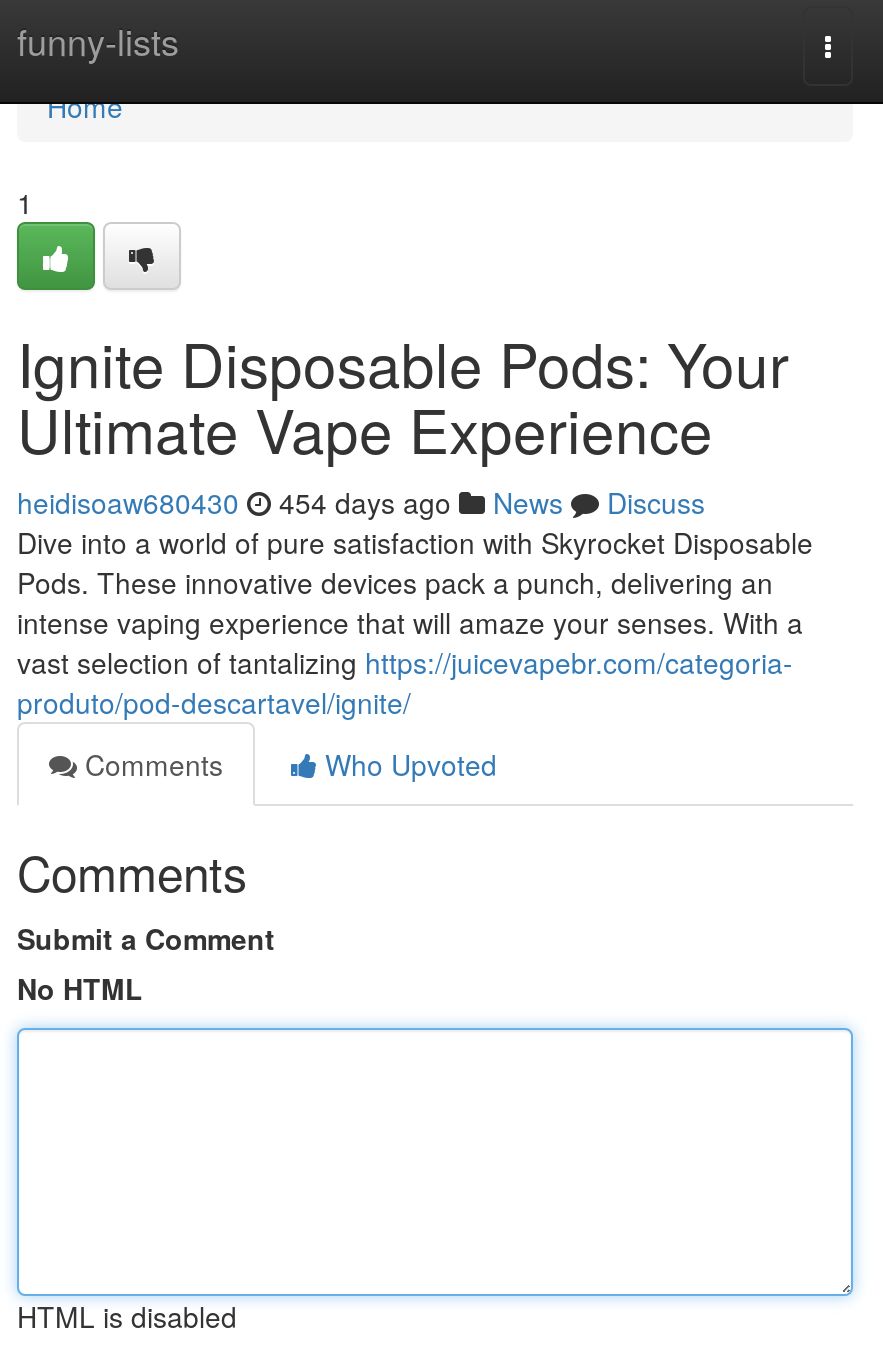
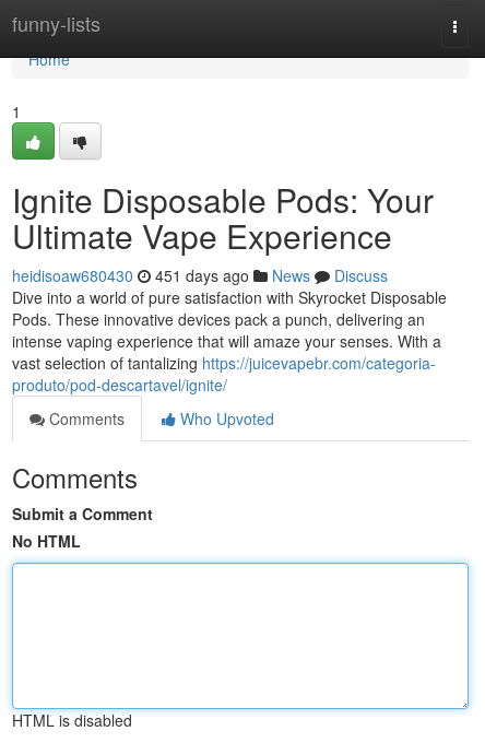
[17,482,705,522] heidisoaw680430 454 days ago News Discuss -> [12,264,388,286] heidisoaw680430 451 days ago News Discuss

